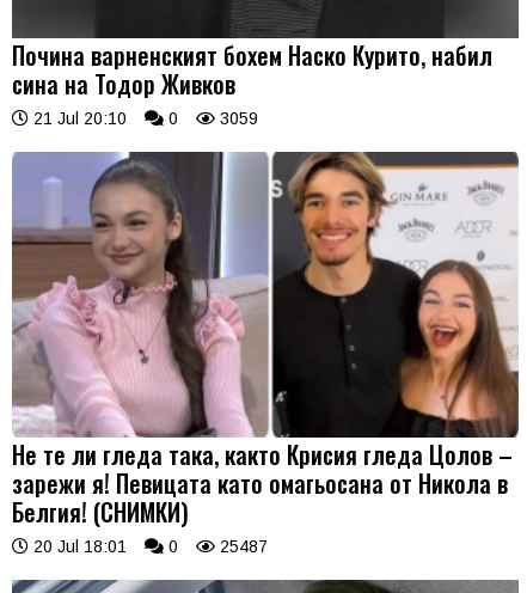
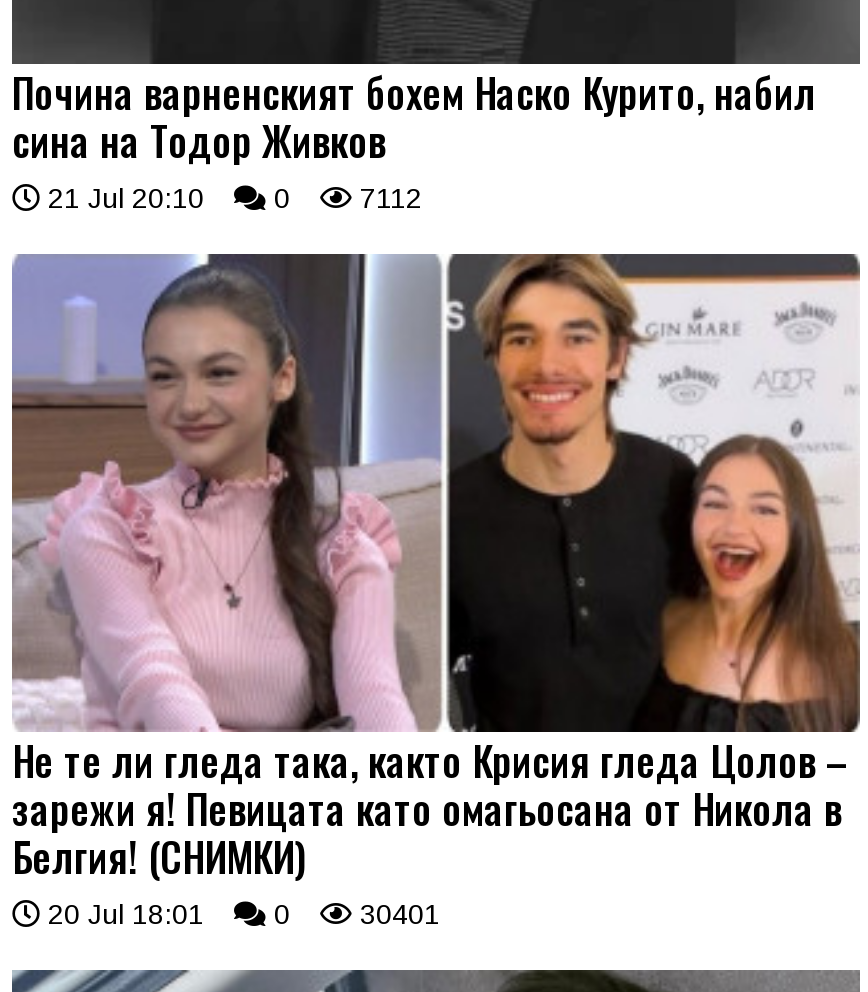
[29,109,258,128] 21 Jul 20:10 0 3059 -> [40,183,422,215] 21 Jul 20:10 0 7112
[29,537,268,556] 20 Jul 18:01 0 25487 -> [40,898,440,930] 20 Jul 18:01 0 30401

